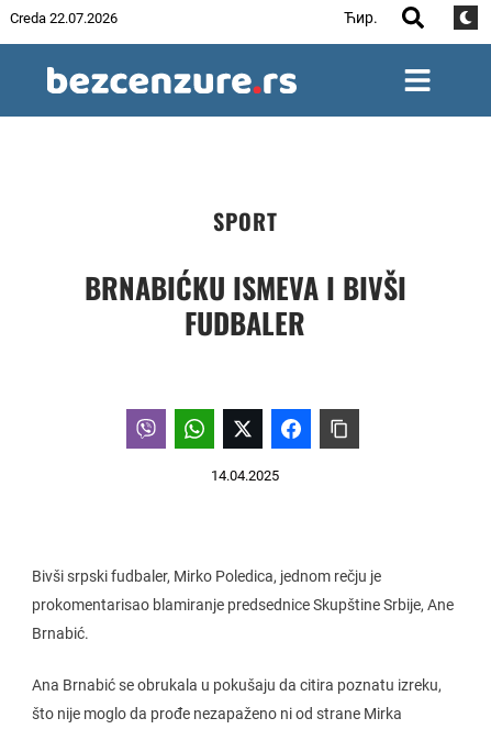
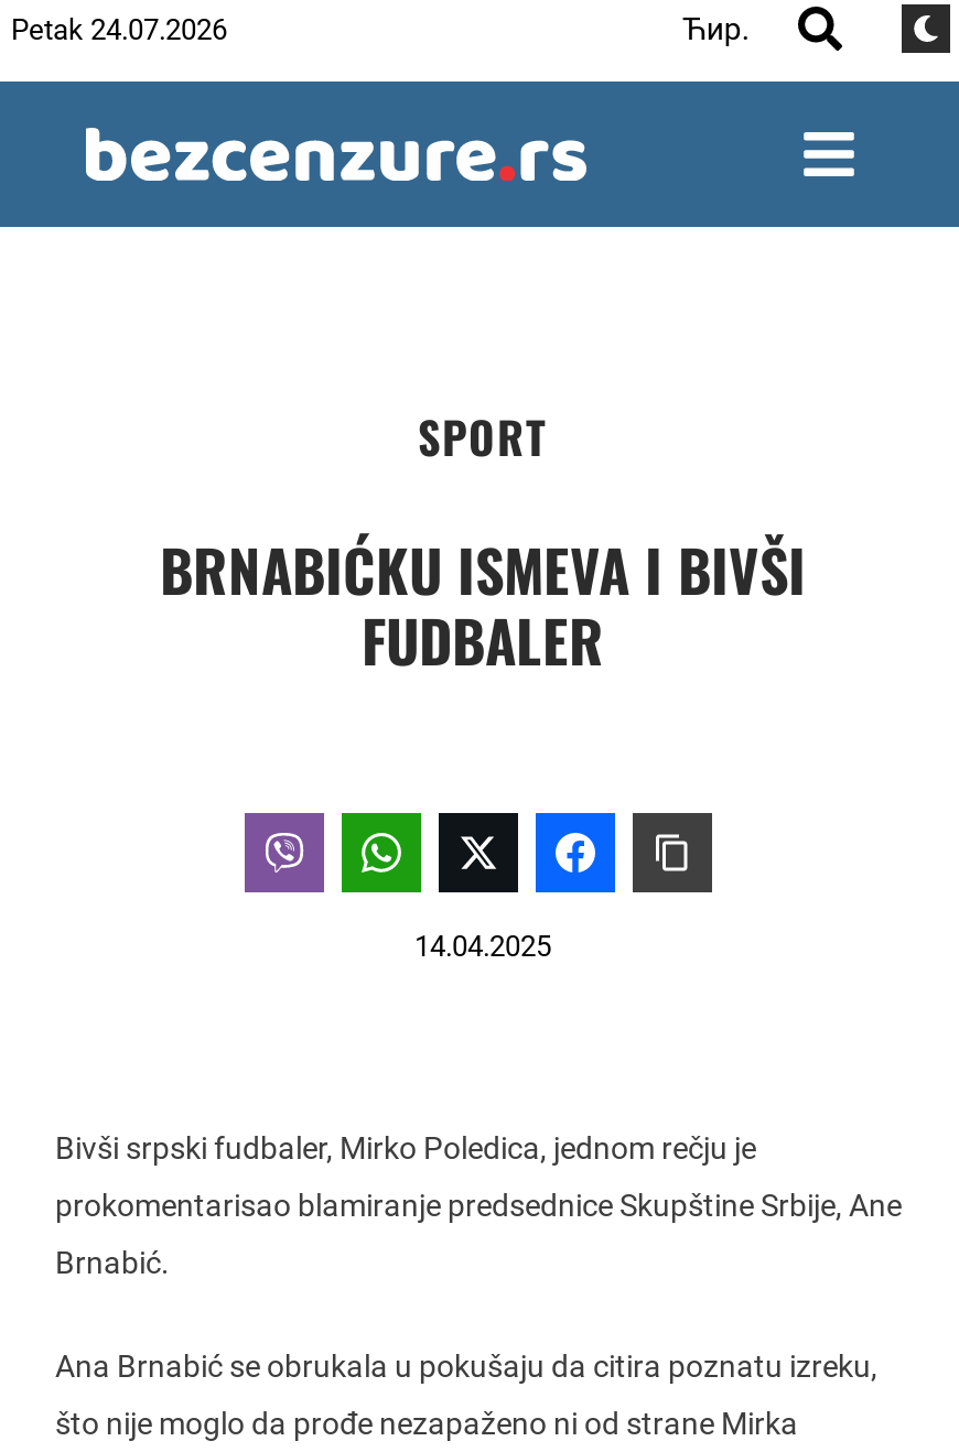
[10,9,118,26] Creda 22.07.2026 -> [11,12,227,45] Petak 24.07.2026

